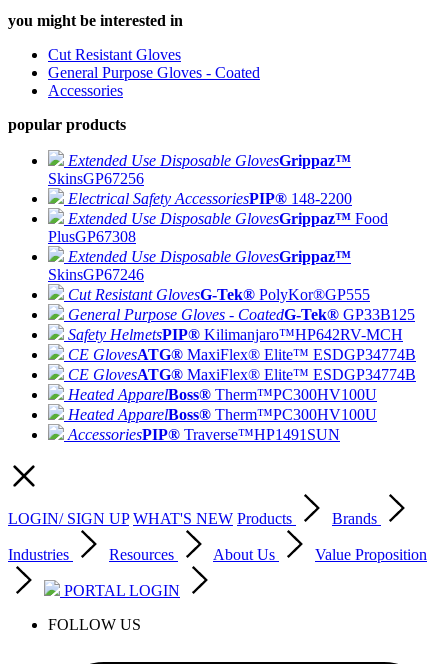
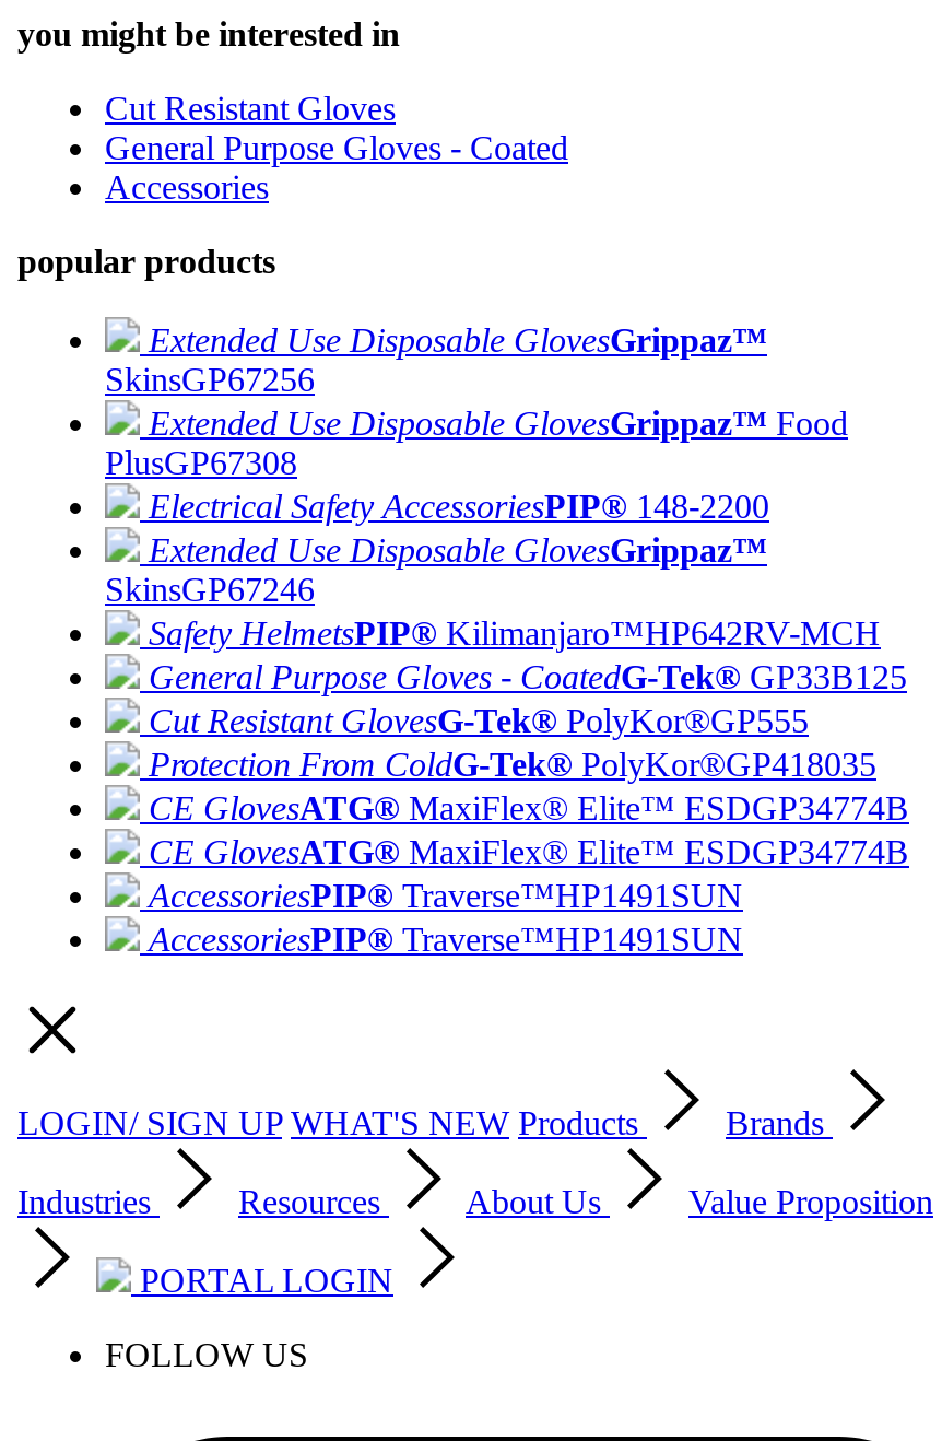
moved [68,190,352,207] -> [149,488,769,525]: Electrical Safety AccessoriesPIP® 148-2200
moved [48,210,388,245] -> [105,405,848,481]: Extended Use Disposable GlovesGrippaz™ Food | PlusGP67308
moved [68,286,370,303] -> [149,702,809,739]: Cut Resistant GlovesG-Tek® PolyKor®GP555
moved [68,306,415,343] -> [149,614,907,695]: General Purpose Gloves - CoatedG-Tek® GP33B125 | Safety HelmetsPIP® Kilimanjaro™HP642RV-MCH
none -> [149,746,876,783] Protection From ColdG-Tek® PolyKor®GP418035
moved [68,346,416,383] -> [149,789,909,870]: CE GlovesATG® MaxiFlex® Elite™ ESDGP34774B | CE GlovesATG® MaxiFlex® Elite™ ESDGP34774B
[68,386,377,423] Heated ApparelBoss® Therm™PC300HV100U | Heated ApparelBoss® Therm™PC300HV100U -> [149,877,743,914] AccessoriesPIP® Traverse™HP1491SUN

